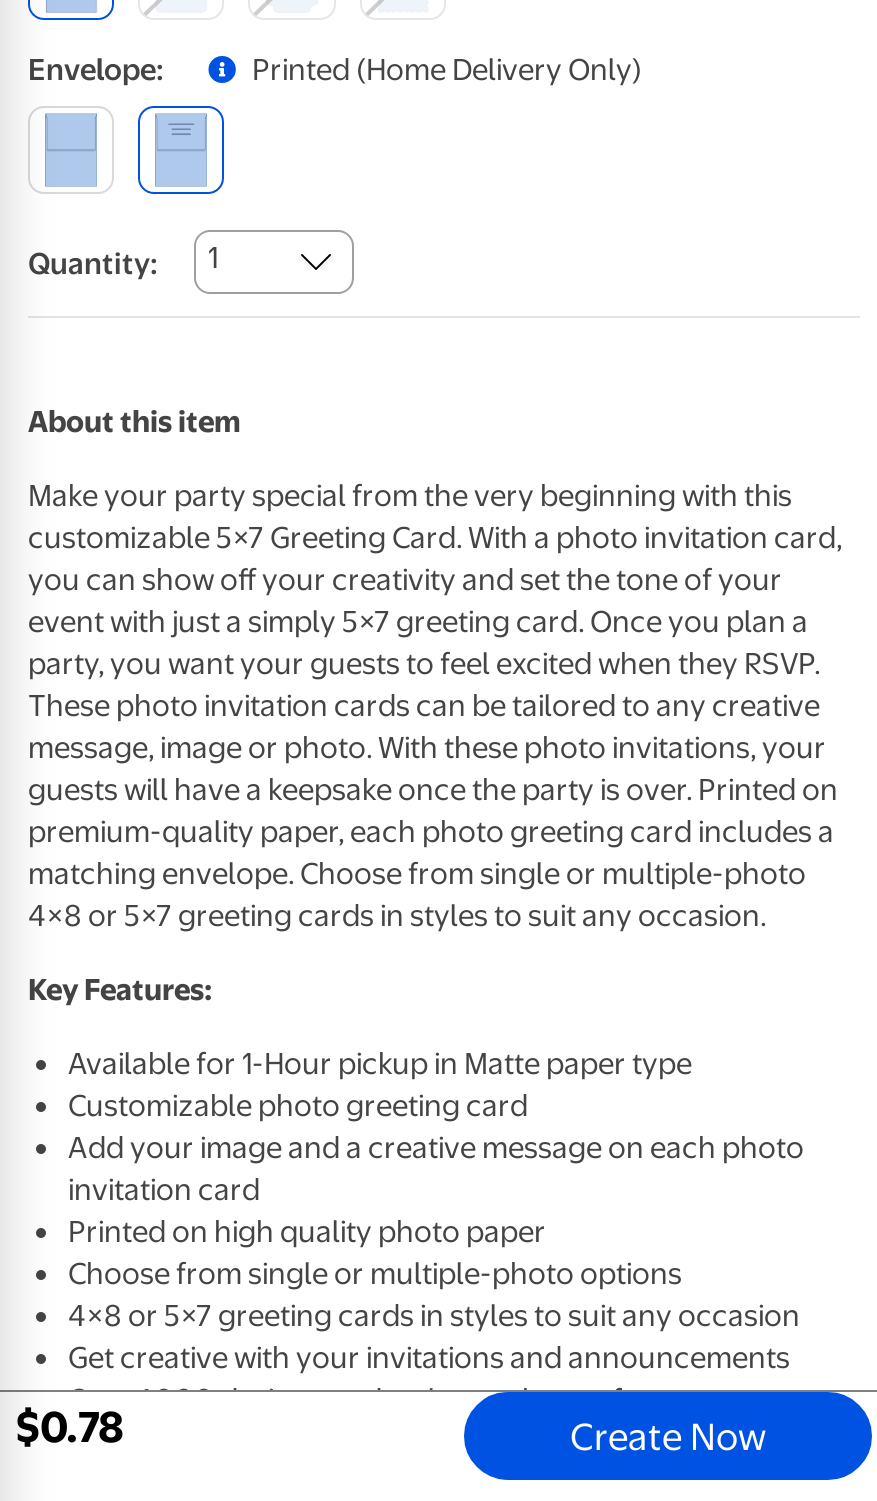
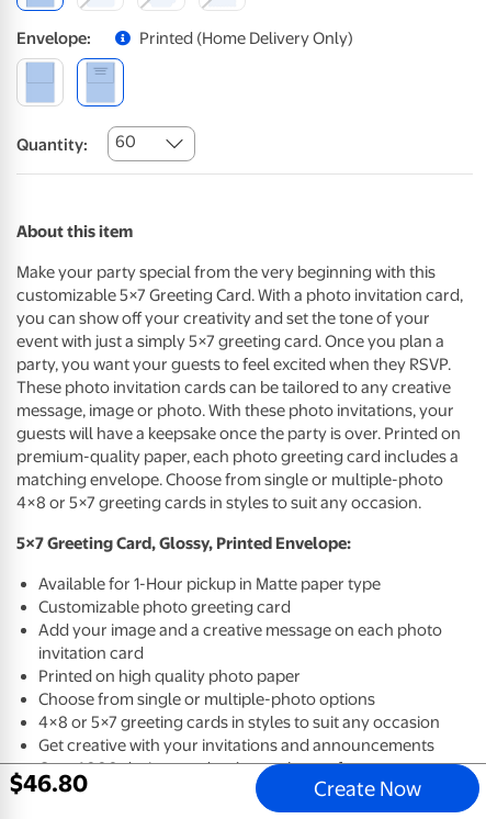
[28,240,218,281] Quantity: 1 -> [16,132,136,154] Quantity: 60
[28,971,212,1007] Key Features: -> [16,533,351,553] 5×7 Greeting Card, Glossy, Printed Envelope:
[16,1403,124,1453] $0.78 -> [10,770,88,797] $46.80

